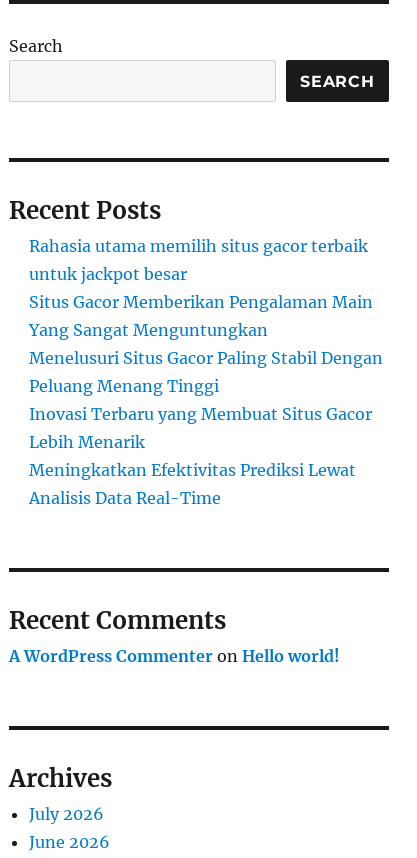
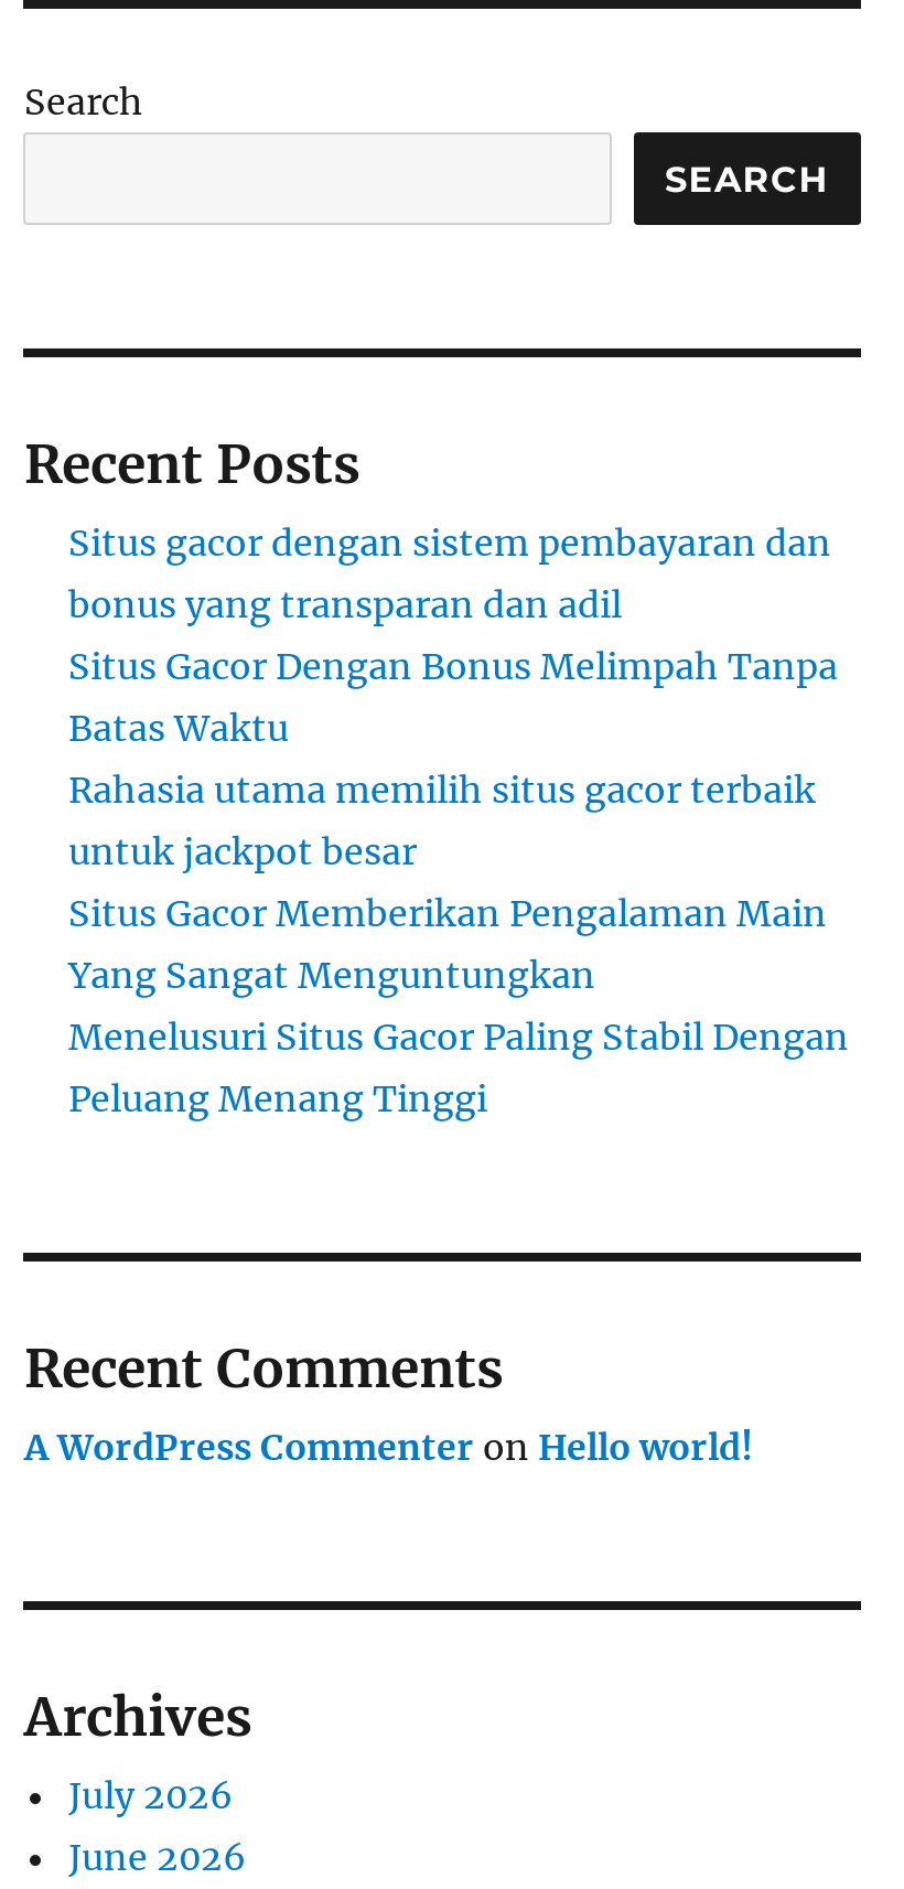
none -> [68,521,838,750] Situs gacor dengan sistem pembayaran dan | bonus yang transparan dan adil | Situs Gacor Dengan Bonus Melimpah Tanpa | Batas Waktu
moved [29,236,383,396] -> [68,768,849,1121]: Rahasia utama memilih situs gacor terbaik | untuk jackpot besar | Situs Gacor Memberikan Pengalaman Main | Yang Sangat Menguntungkan | Menelusuri Situs Gacor Paling Stabil Dengan | Peluang Menang Tinggi
[29,404,372,508] Inovasi Terbaru yang Membuat Situs Gacor | Lebih Menarik | Meningkatkan Efektivitas Prediksi Lewat | Analisis Data Real-Time -> none

